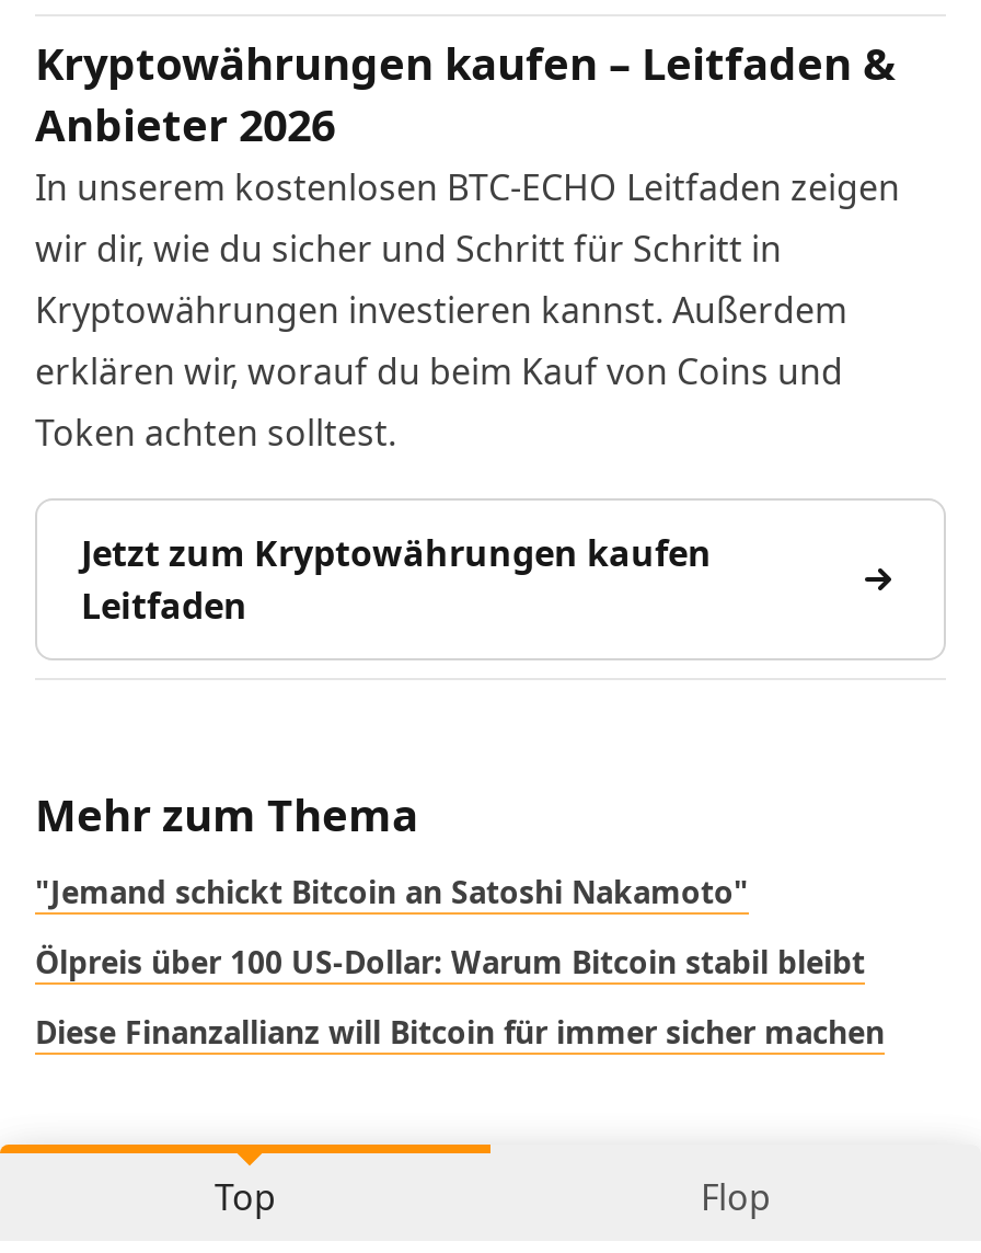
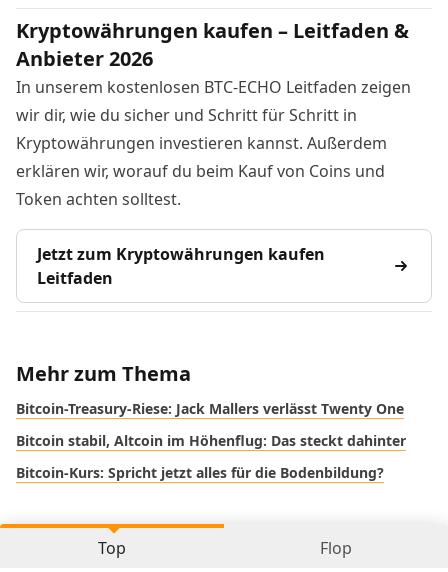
[35,871,749,912] "Jemand schickt Bitcoin an Satoshi Nakamoto" -> [16,399,404,418] Bitcoin-Treasury-Riese: Jack Mallers verlässt Twenty One
[35,941,865,982] Ölpreis über 100 US-Dollar: Warum Bitcoin stabil bleibt -> [16,431,406,450] Bitcoin stabil, Altcoin im Höhenflug: Das steckt dahinter
[35,1011,885,1053] Diese Finanzallianz will Bitcoin für immer sicher machen -> [16,463,384,482] Bitcoin-Kurs: Spricht jetzt alles für die Bodenbildung?

